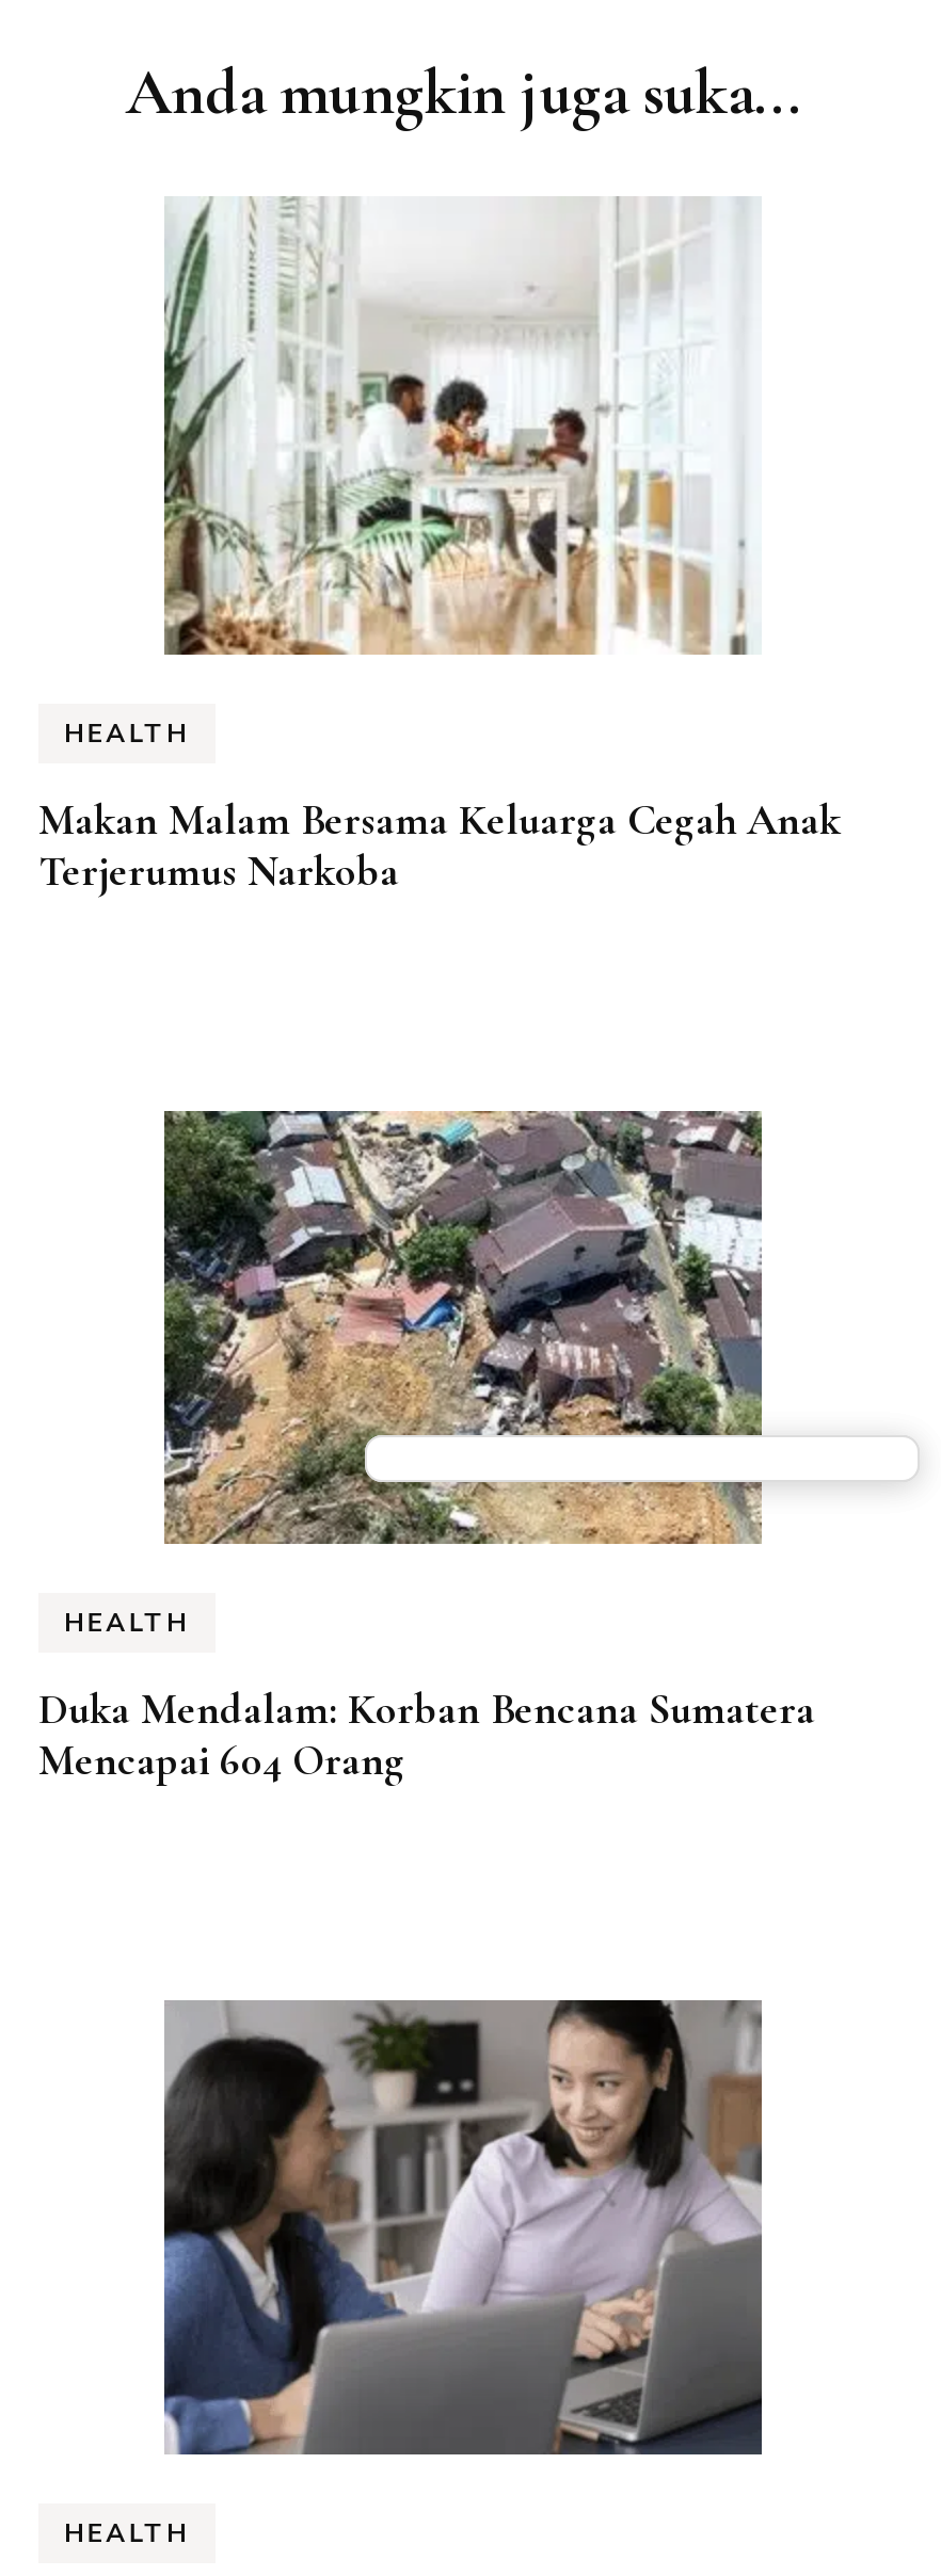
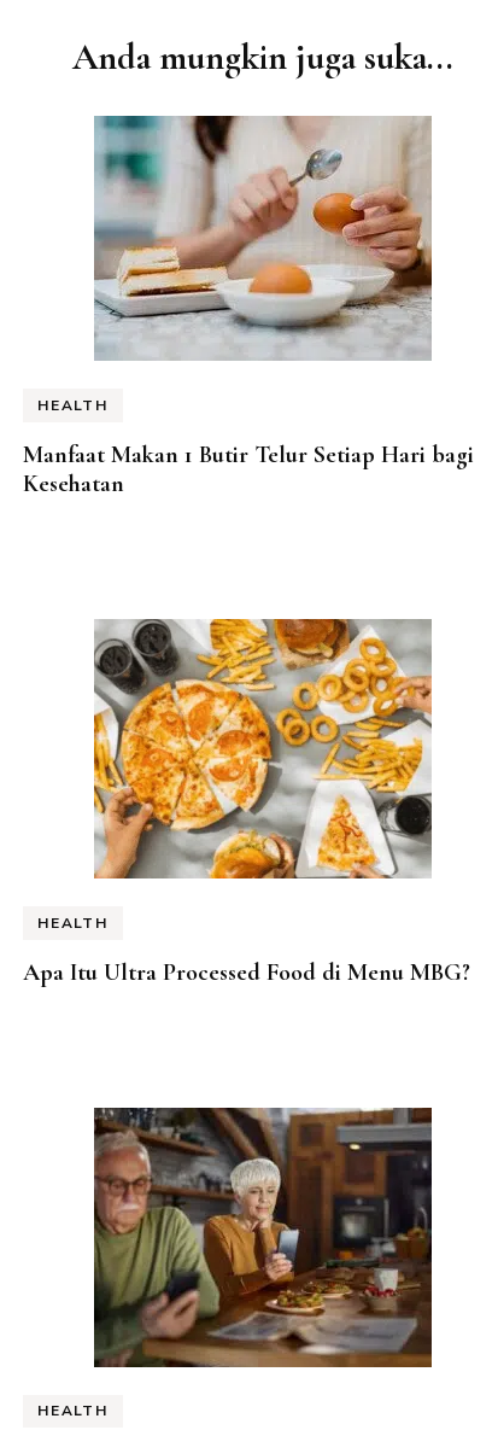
[162,196,762,655] [image] -> [94,115,433,361] [image]
[38,796,841,898] Makan Malam Bersama Keluarga Cegah Anak | Terjerumus Narkoba -> [23,441,474,498] Manfaat Makan 1 Butir Telur Setiap Hari bagi | Kesehatan
[162,1109,764,1546] [image] -> [93,618,433,880] [image]
[38,1684,815,1786] Duka Mendalam: Korban Bencana Sumatera | Mencapai 604 Orang -> [23,958,470,987] Apa Itu Ultra Processed Food di Menu MBG?
[162,1996,764,2457] [image] -> [93,1107,433,1368] [image]

